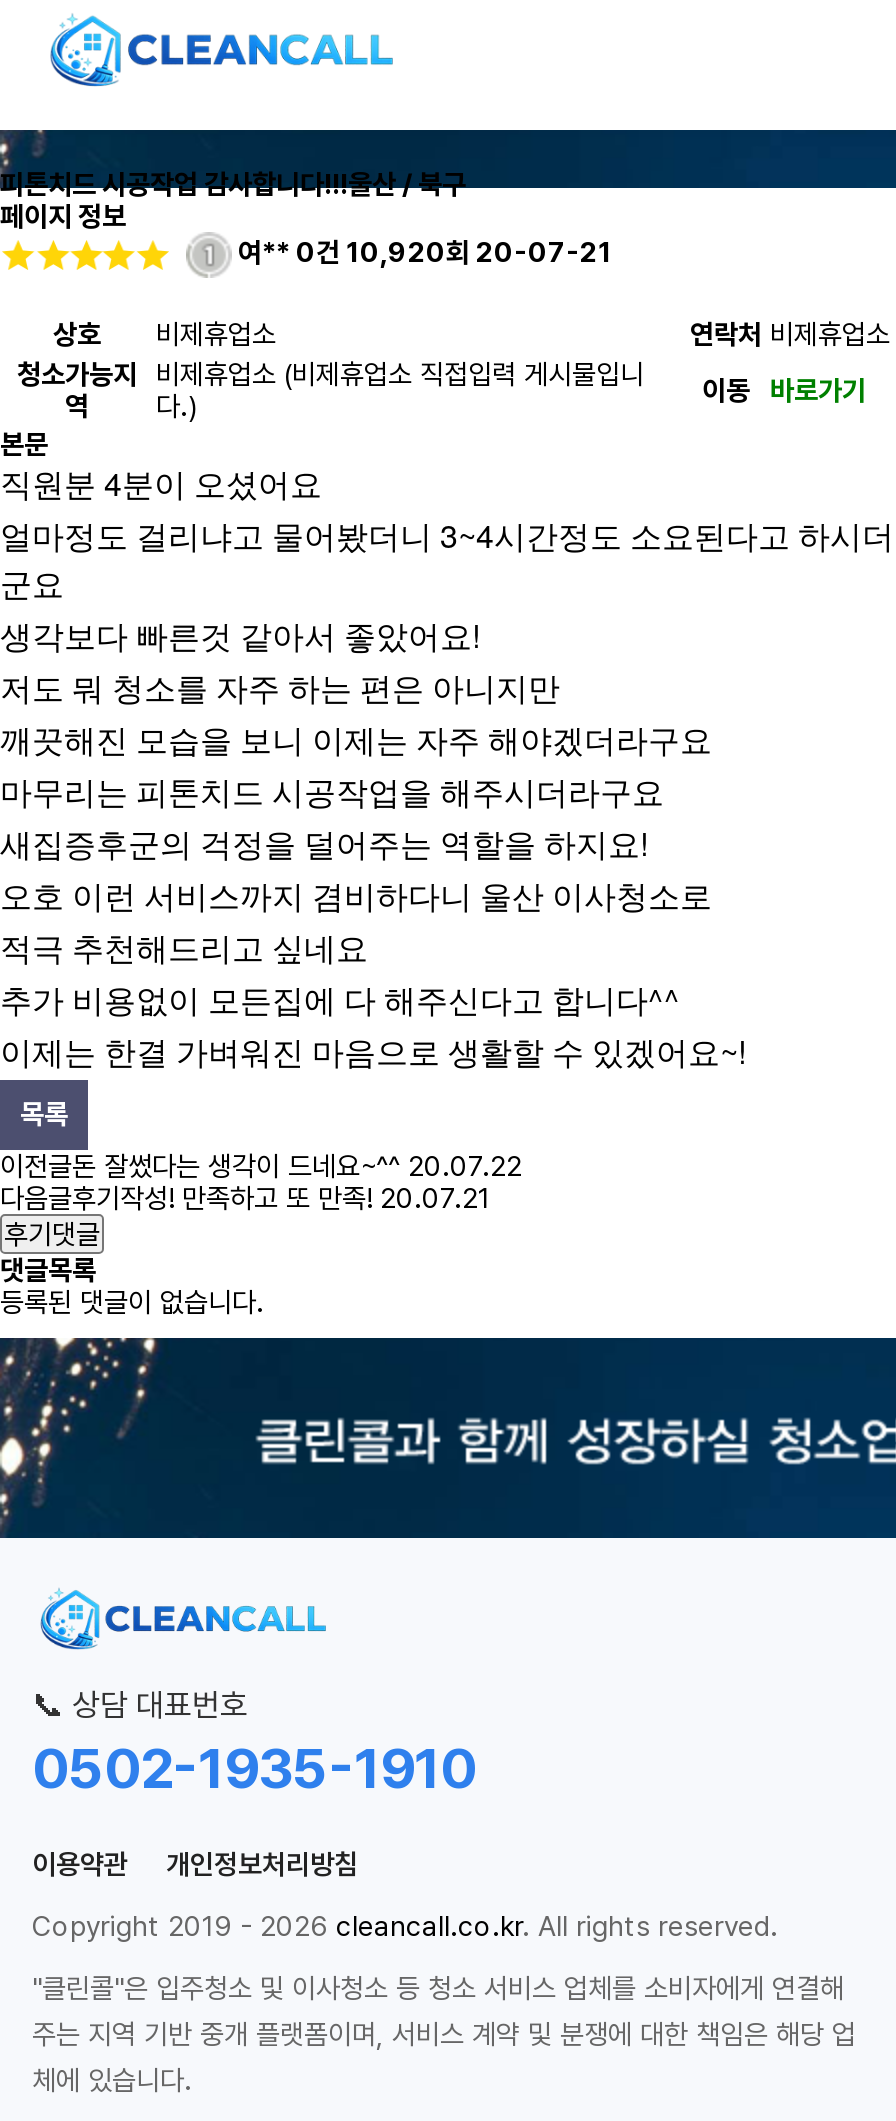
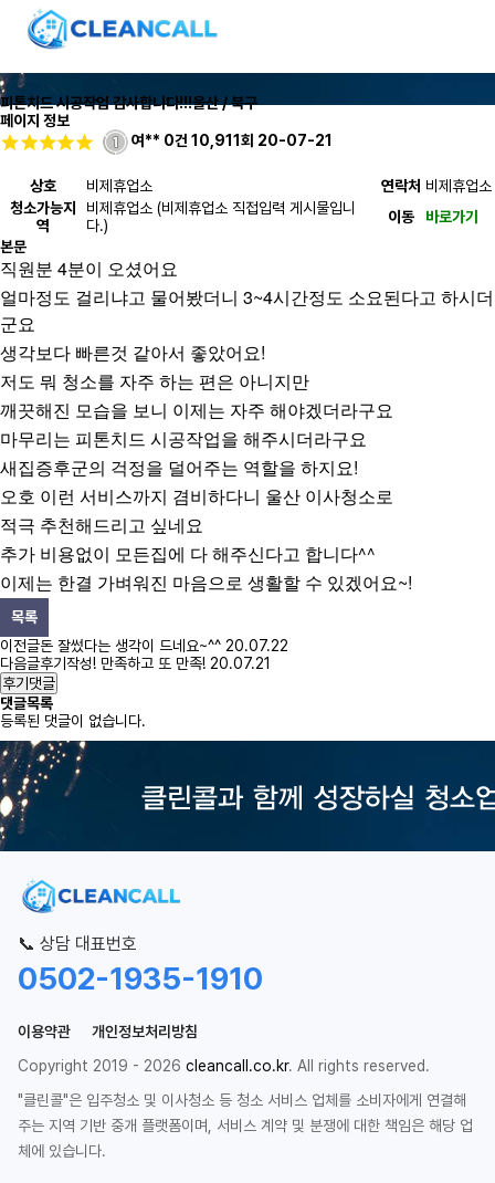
[232,236,612,268] 여** 0건 10,920회 20-07-21 -> [128,132,333,149] 여** 0건 10,911회 20-07-21

